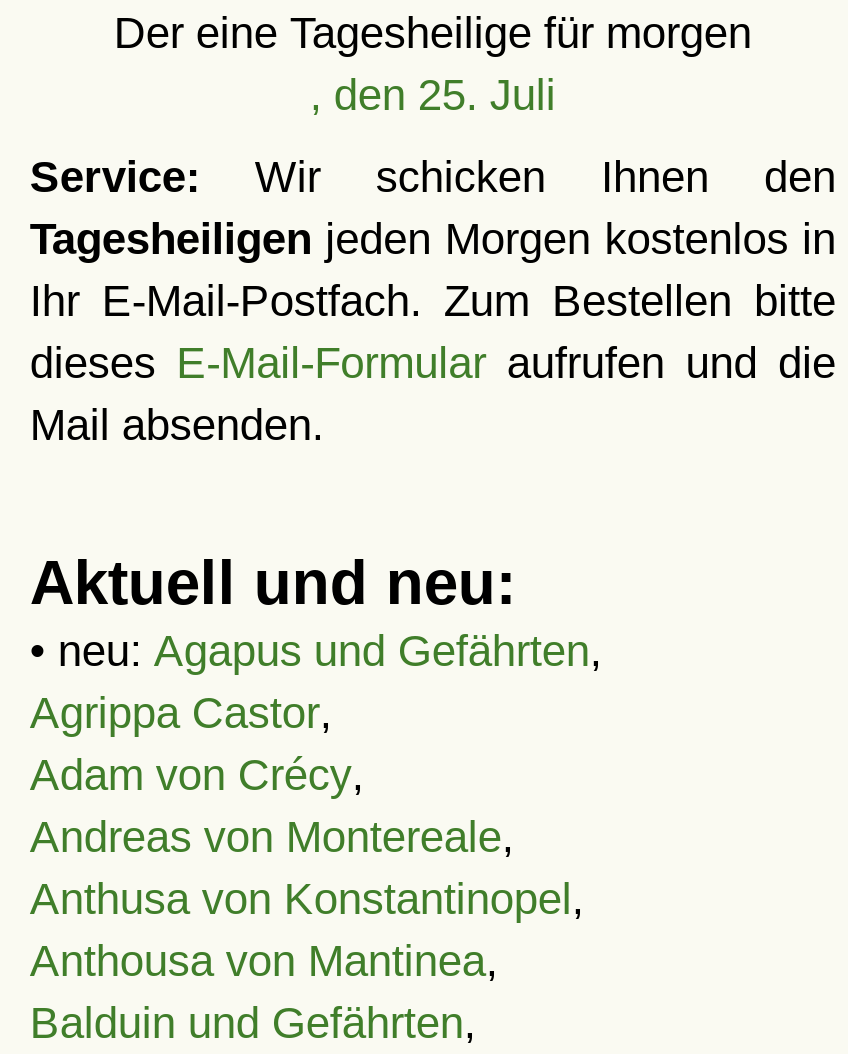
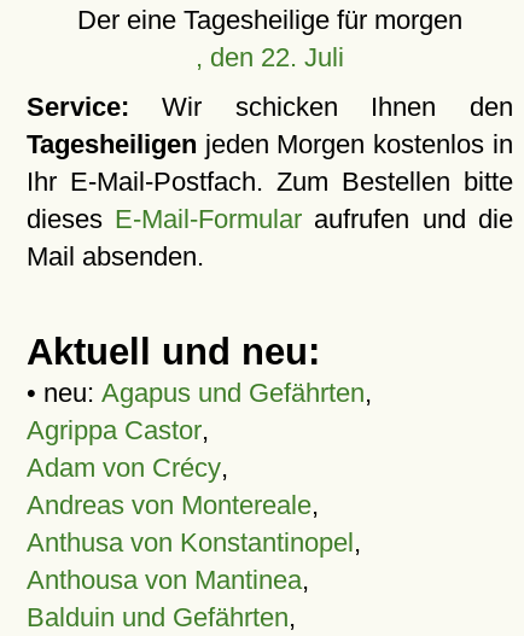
[310,70,556,120] , den 25. Juli -> [195,42,344,72] , den 22. Juli

